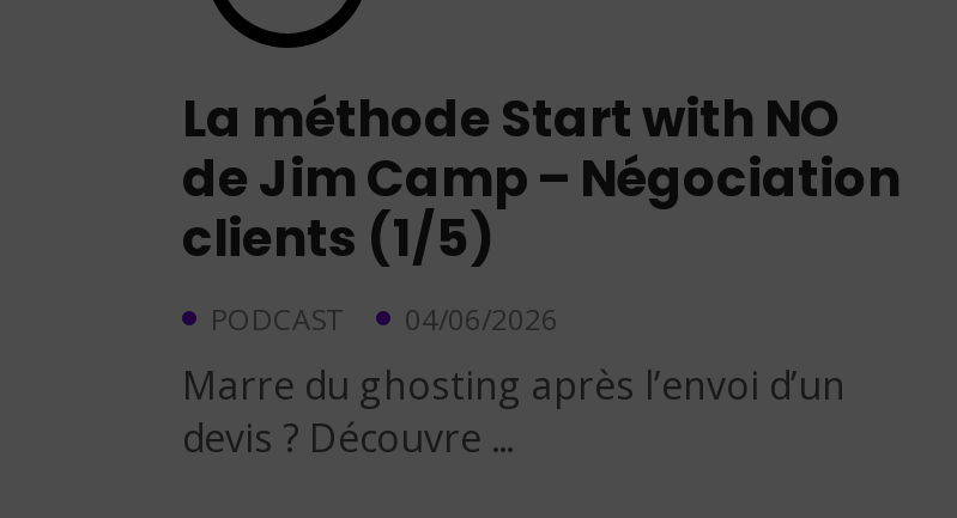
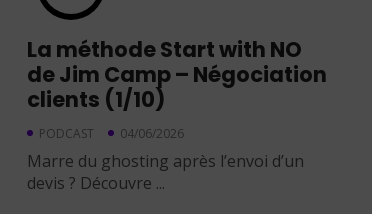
[182,203,493,273] clients (1/5) -> [27,85,165,114] clients (1/10)

